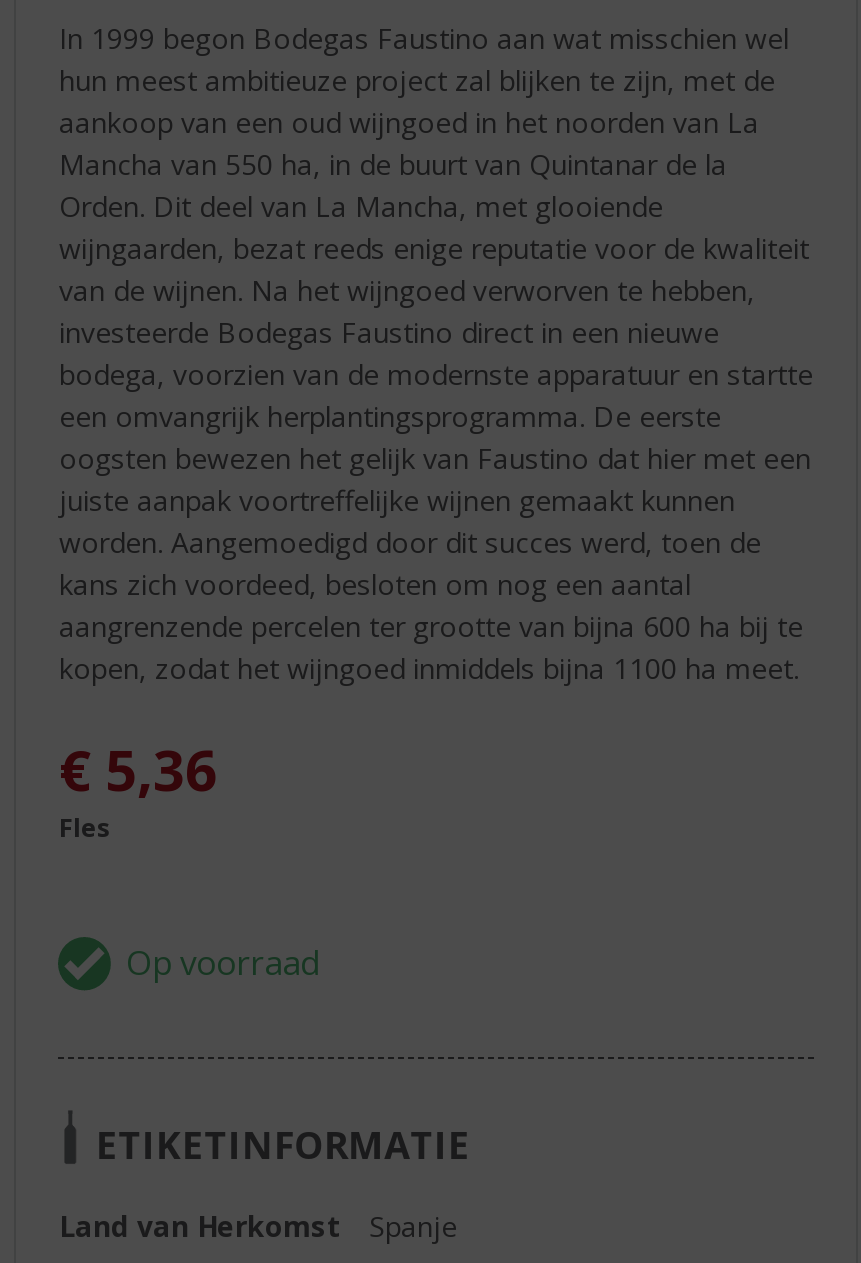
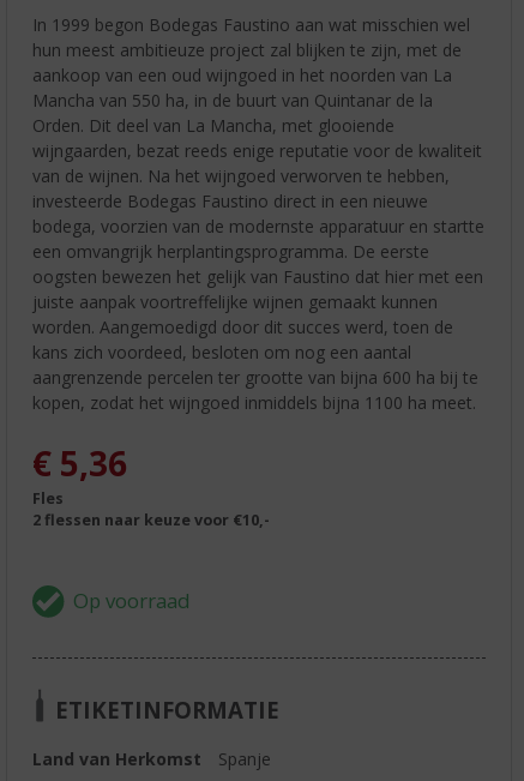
none -> [33,510,270,530] 2 flessen naar keuze voor €10,-

